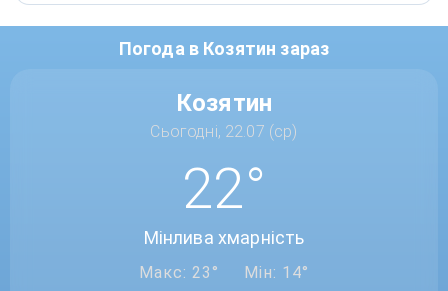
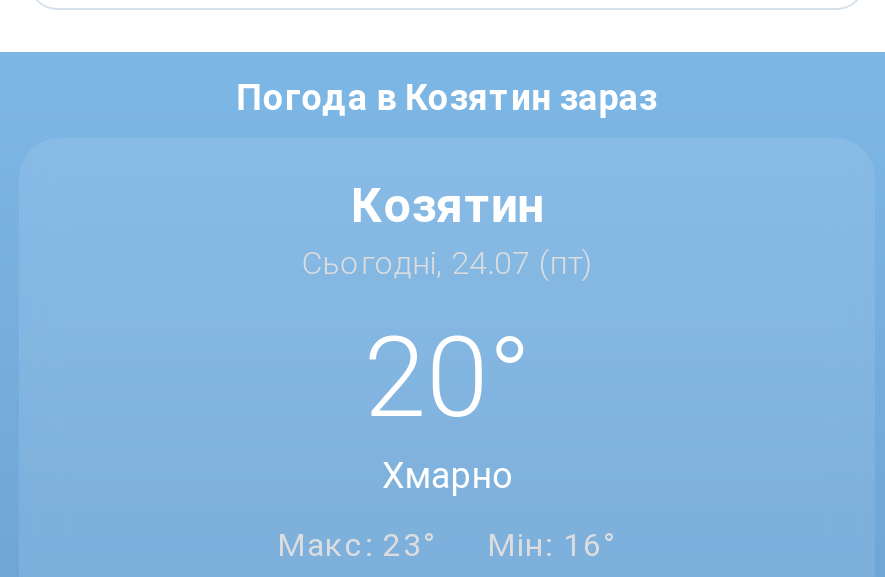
[144,122,304,248] Сьогодні, 22.07 (ср) | 22° | Мінлива хмарність -> [302,244,592,496] Сьогодні, 24.07 (пт) | 20° | Хмарно
[139,263,309,282] Макс: 23° Мін: 14° -> [277,526,617,564] Макс: 23° Мін: 16°

